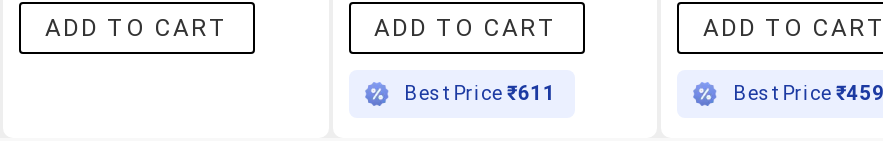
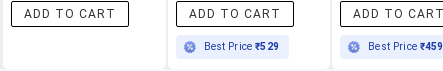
[404,82,556,104] Best Price ₹611 -> [203,41,279,52] Best Price ₹529

